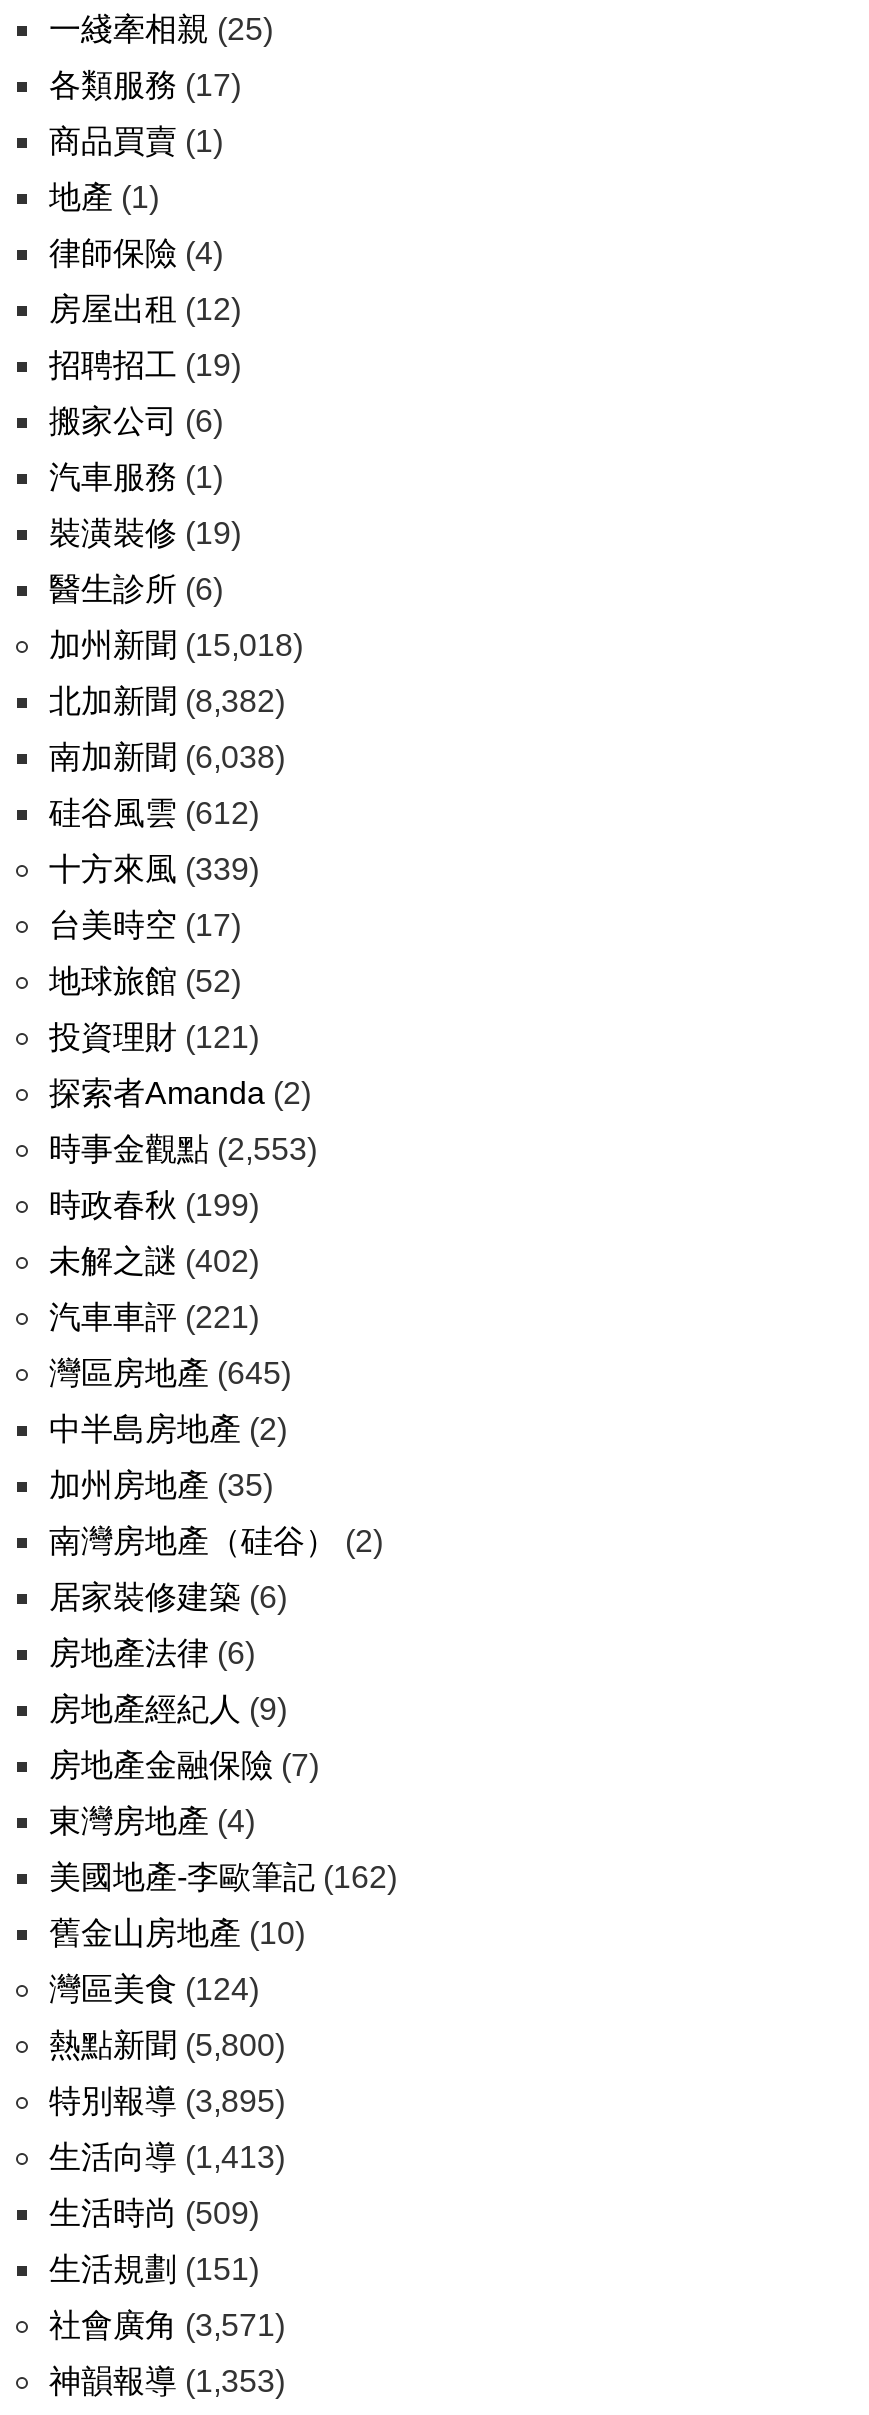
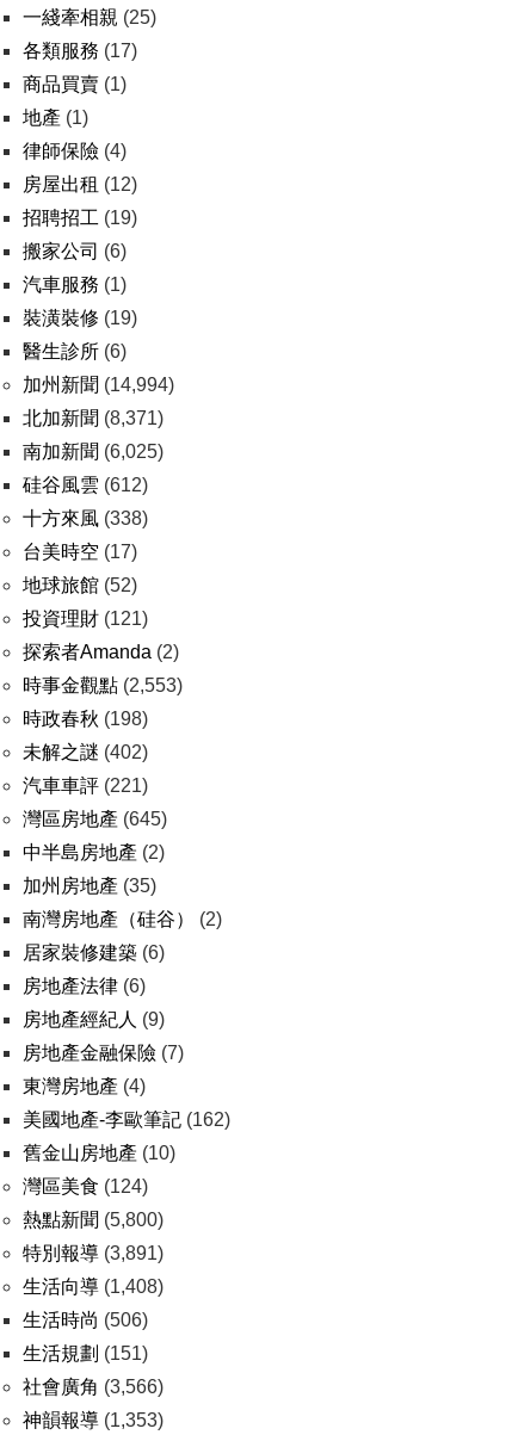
[49,628,303,662] 加州新聞(15,018) -> [23,375,174,395] 加州新聞(14,994)
[49,684,285,718] 北加新聞(8,382) -> [23,408,164,428] 北加新聞(8,371)
[49,740,285,774] 南加新聞(6,038) -> [23,441,164,462] 南加新聞(6,025)
[49,852,259,886] 十方來風(339) -> [23,508,148,528] 十方來風(338)
[49,1188,259,1222] 時政春秋(199) -> [23,709,148,729] 時政春秋(198)
[49,2084,285,2118] 特別報導(3,895) -> [23,1243,164,1263] 特別報導(3,891)
[49,2140,285,2174] 生活向導(1,413) -> [23,1276,164,1297] 生活向導(1,408)
[49,2196,259,2230] 生活時尚(509) -> [23,1310,148,1330] 生活時尚(506)
[49,2308,285,2342] 社會廣角(3,571) -> [23,1377,164,1397] 社會廣角(3,566)

